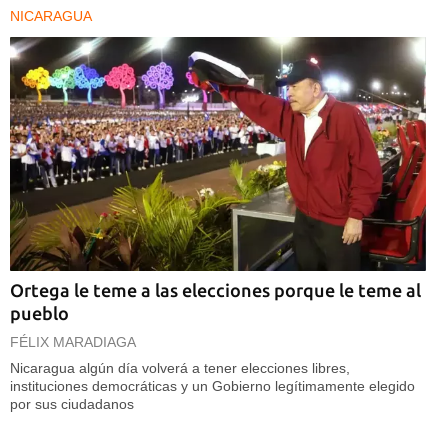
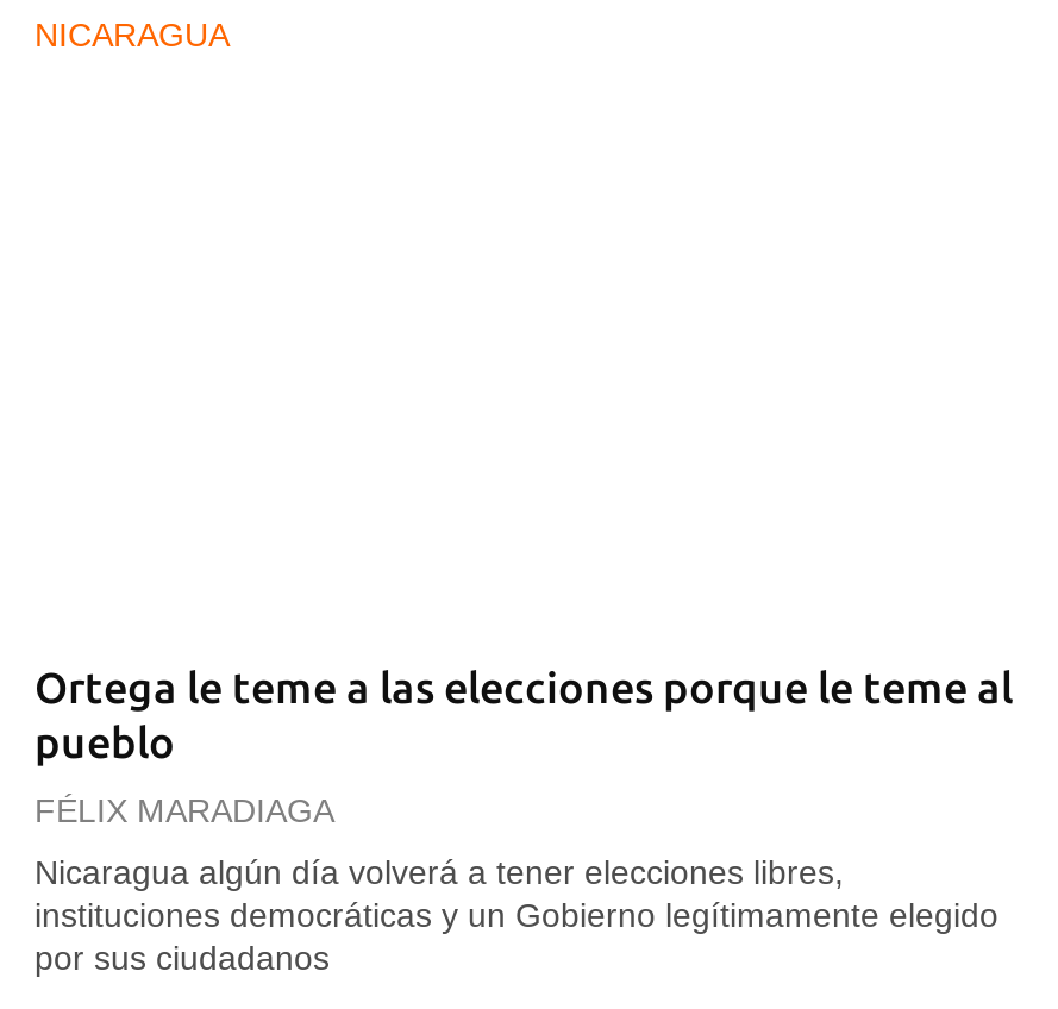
[9,36,427,272] [image] -> none

